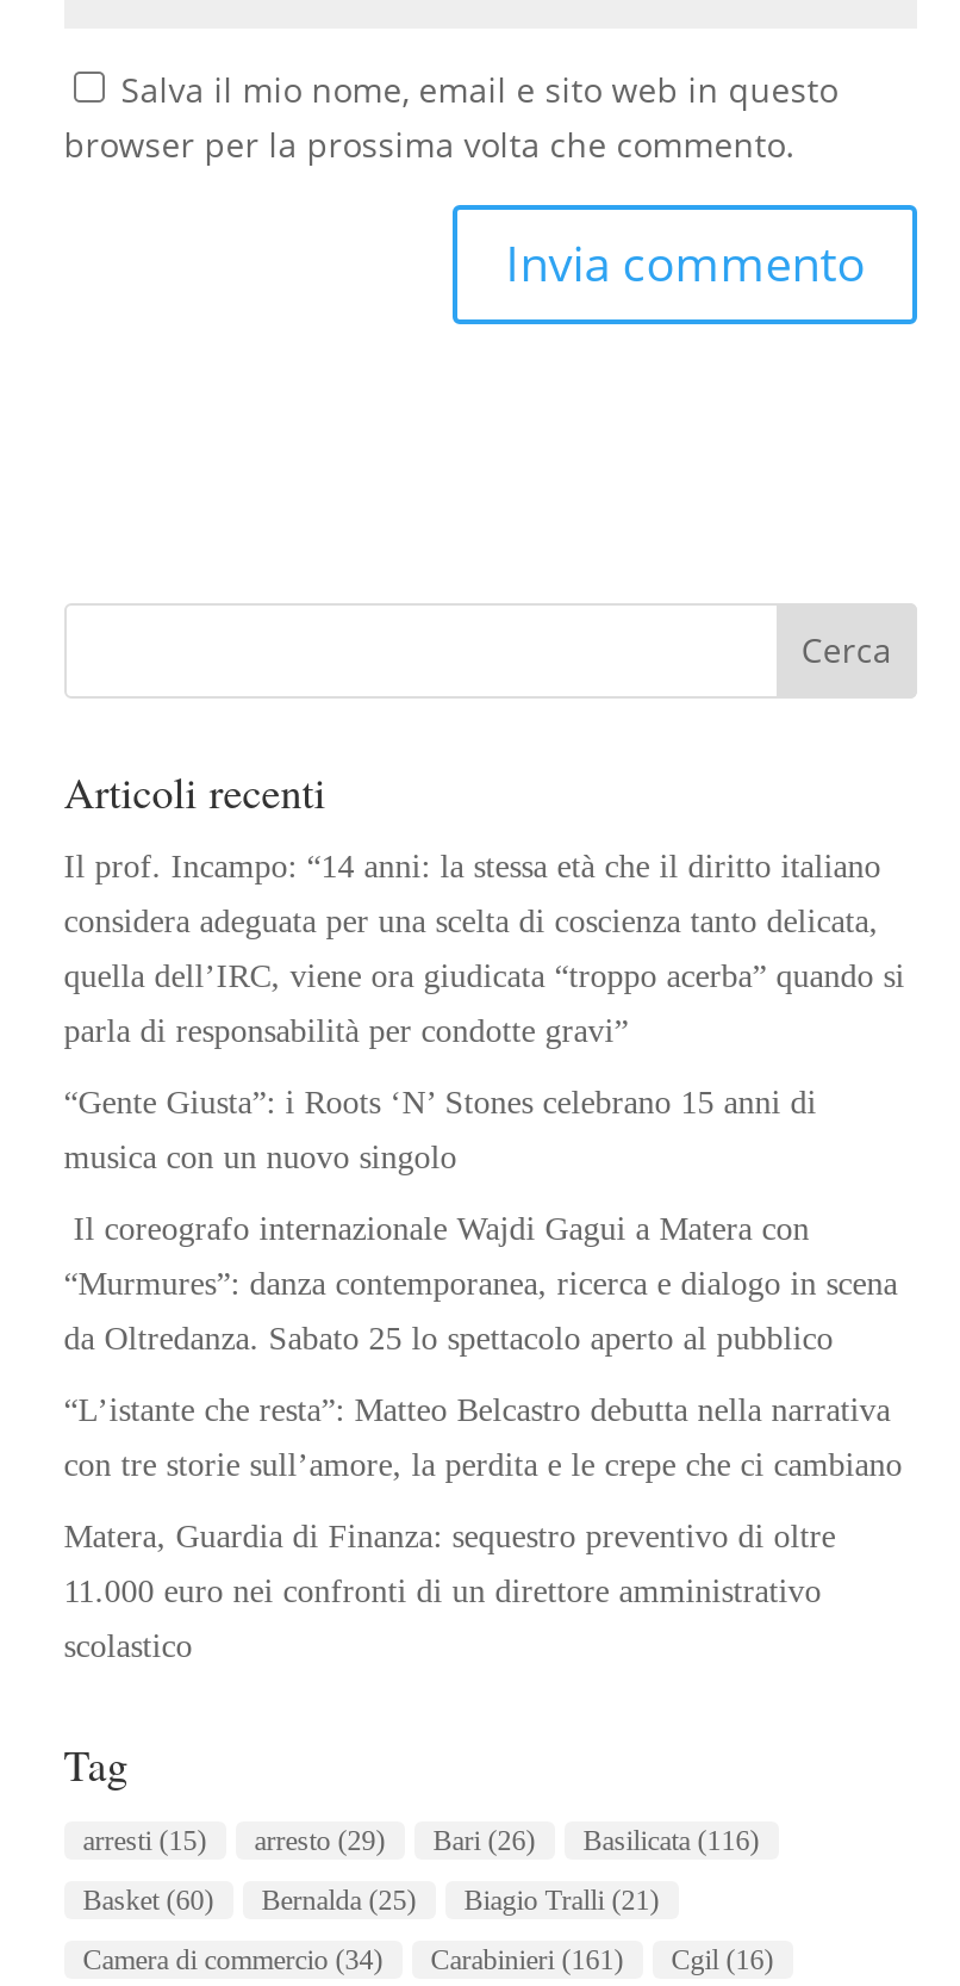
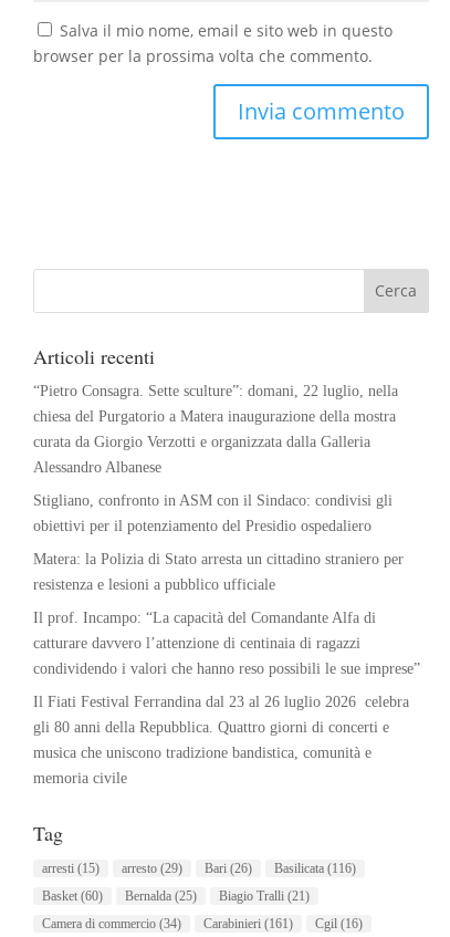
[64,848,905,1663] Il prof. Incampo: “14 anni: la stessa età che il diritto italiano | considera adeguata per una scelta di coscienza tanto delicata, | quella dell’IRC, viene ora giudicata “troppo acerba” quando si | parla di responsabilità per condotte gravi” | “Gente Giusta”: i Roots ‘N’ Stones celebrano 15 anni di | musica con un nuovo singolo | Il coreografo internazionale Wajdi Gagui a Matera con | “Murmures”: danza contemporanea, ricerca e dialogo in scena | da Oltredanza. Sabato 25 lo spettacolo aperto al pubblico | “L’istante che resta”: Matteo Belcastro debutta nella narrativa | con tre storie sull’amore, la perdita e le crepe che ci cambiano | Matera, Guardia di Finanza: sequestro preventivo di oltre | 11.000 euro nei confronti di un direttore amministrativo | scolastico -> [33,382,420,786] “Pietro Consagra. Sette sculture”: domani, 22 luglio, nella | chiesa del Purgatorio a Matera inaugurazione della mostra | curata da Giorgio Verzotti e organizzata dalla Galleria | Alessandro Albanese | Stigliano, confronto in ASM con il Sindaco: condivisi gli | obiettivi per il potenziamento del Presidio ospedaliero | Matera: la Polizia di Stato arresta un cittadino straniero per | resistenza e lesioni a pubblico ufficiale | Il prof. Incampo: “La capacità del Comandante Alfa di | catturare davvero l’attenzione di centinaia di ragazzi | condividendo i valori che hanno reso possibili le sue imprese” | Il Fiati Festival Ferrandina dal 23 al 26 luglio 2026 celebra | gli 80 anni della Repubblica. Quattro giorni di concerti e | musica che uniscono tradizione bandistica, comunità e | memoria civile

